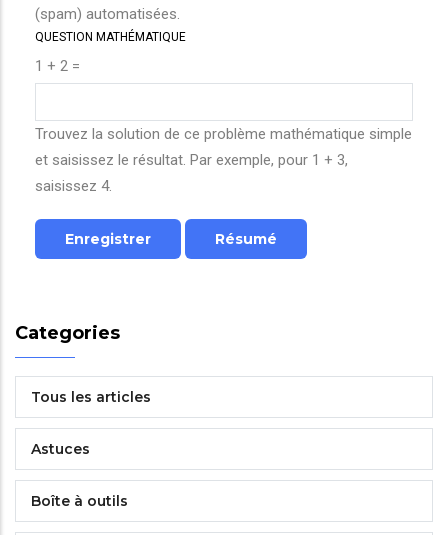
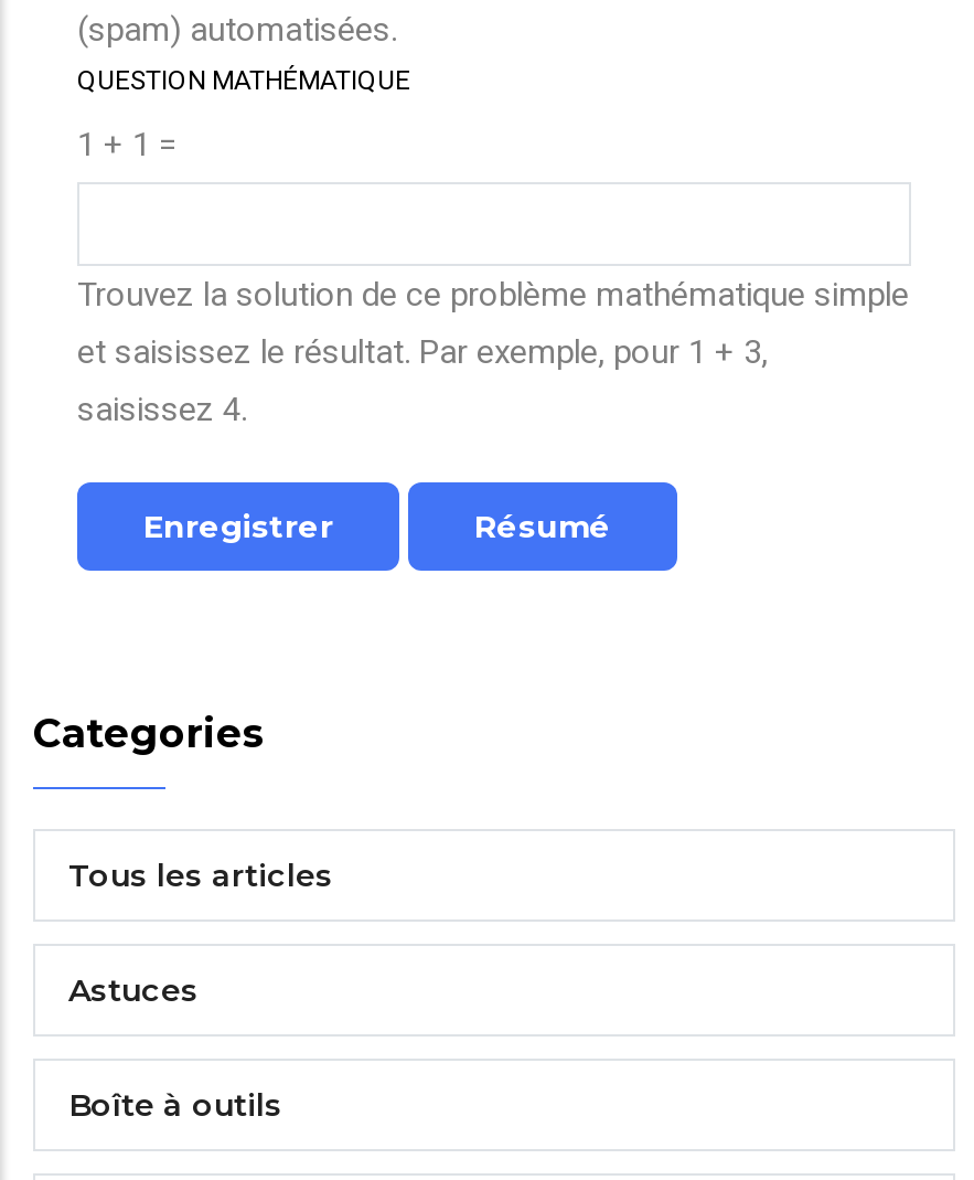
[35,57,80,75] 1 + 2 = -> [77,125,176,164] 1 + 1 =

